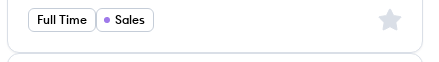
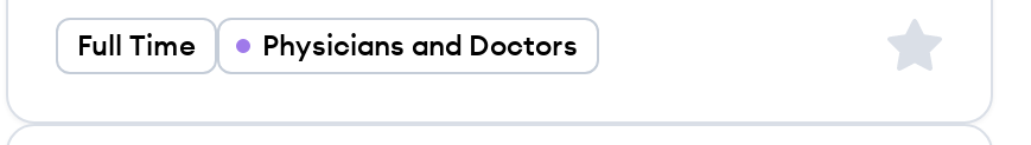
[115,12,145,27] Sales -> [262,27,578,62] Physicians and Doctors

